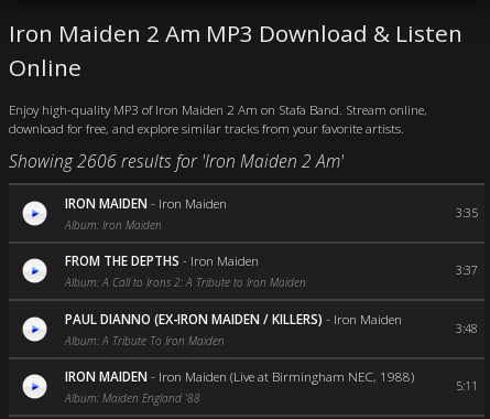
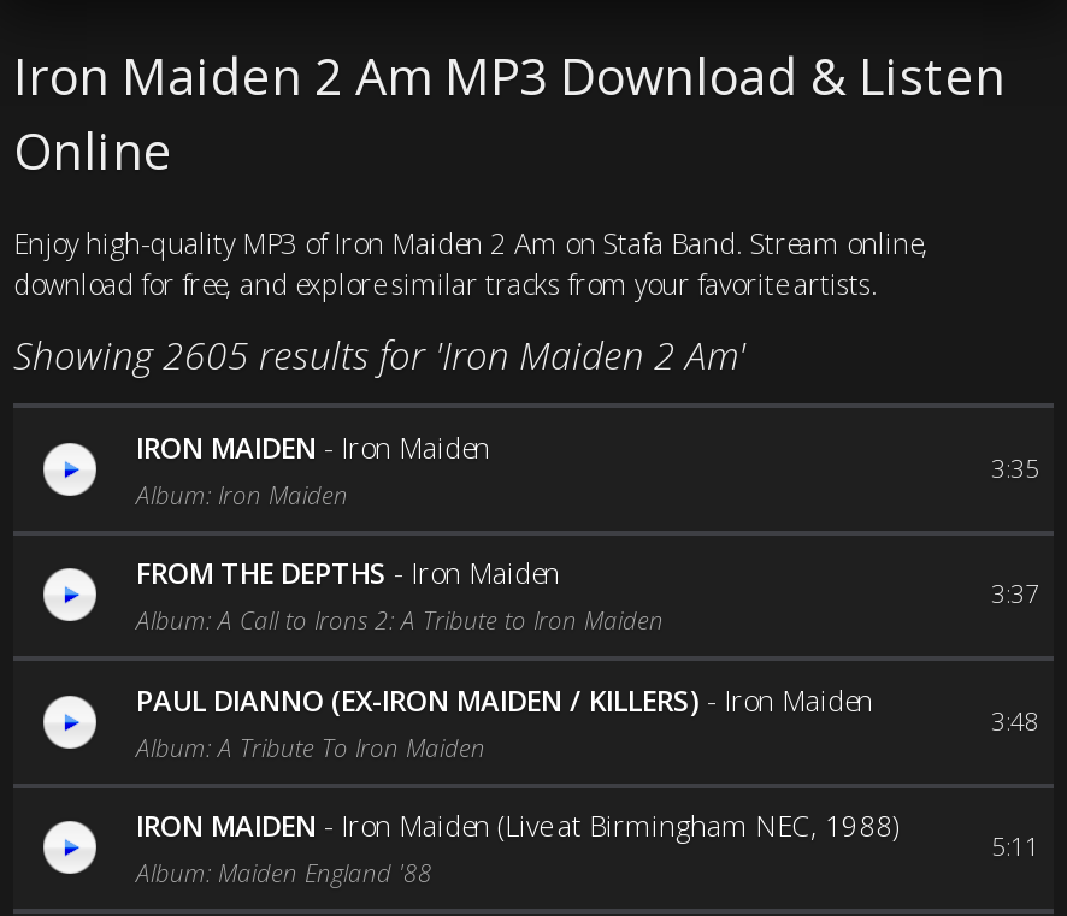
[9,148,344,173] Showing 2606 results for 'Iron Maiden 2 Am' -> [13,327,745,380] Showing 2605 results for 'Iron Maiden 2 Am'

